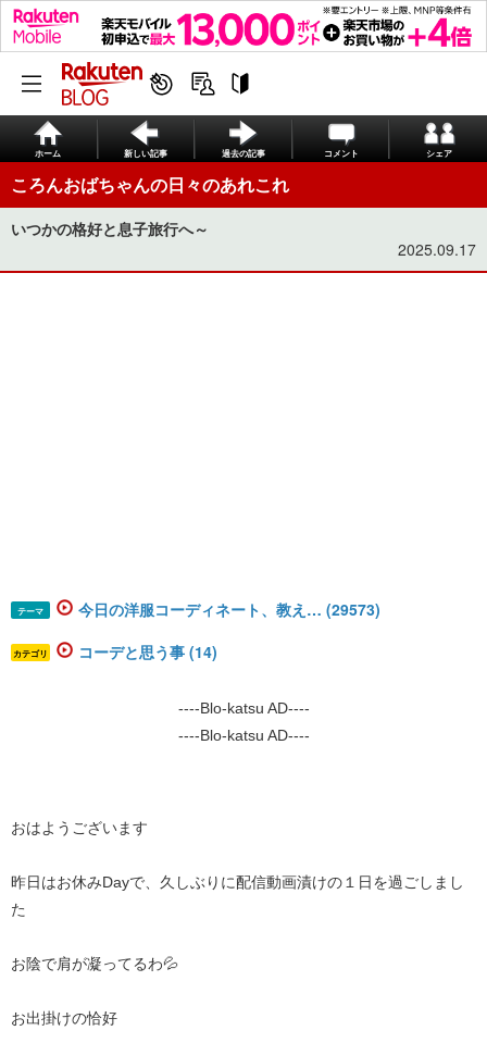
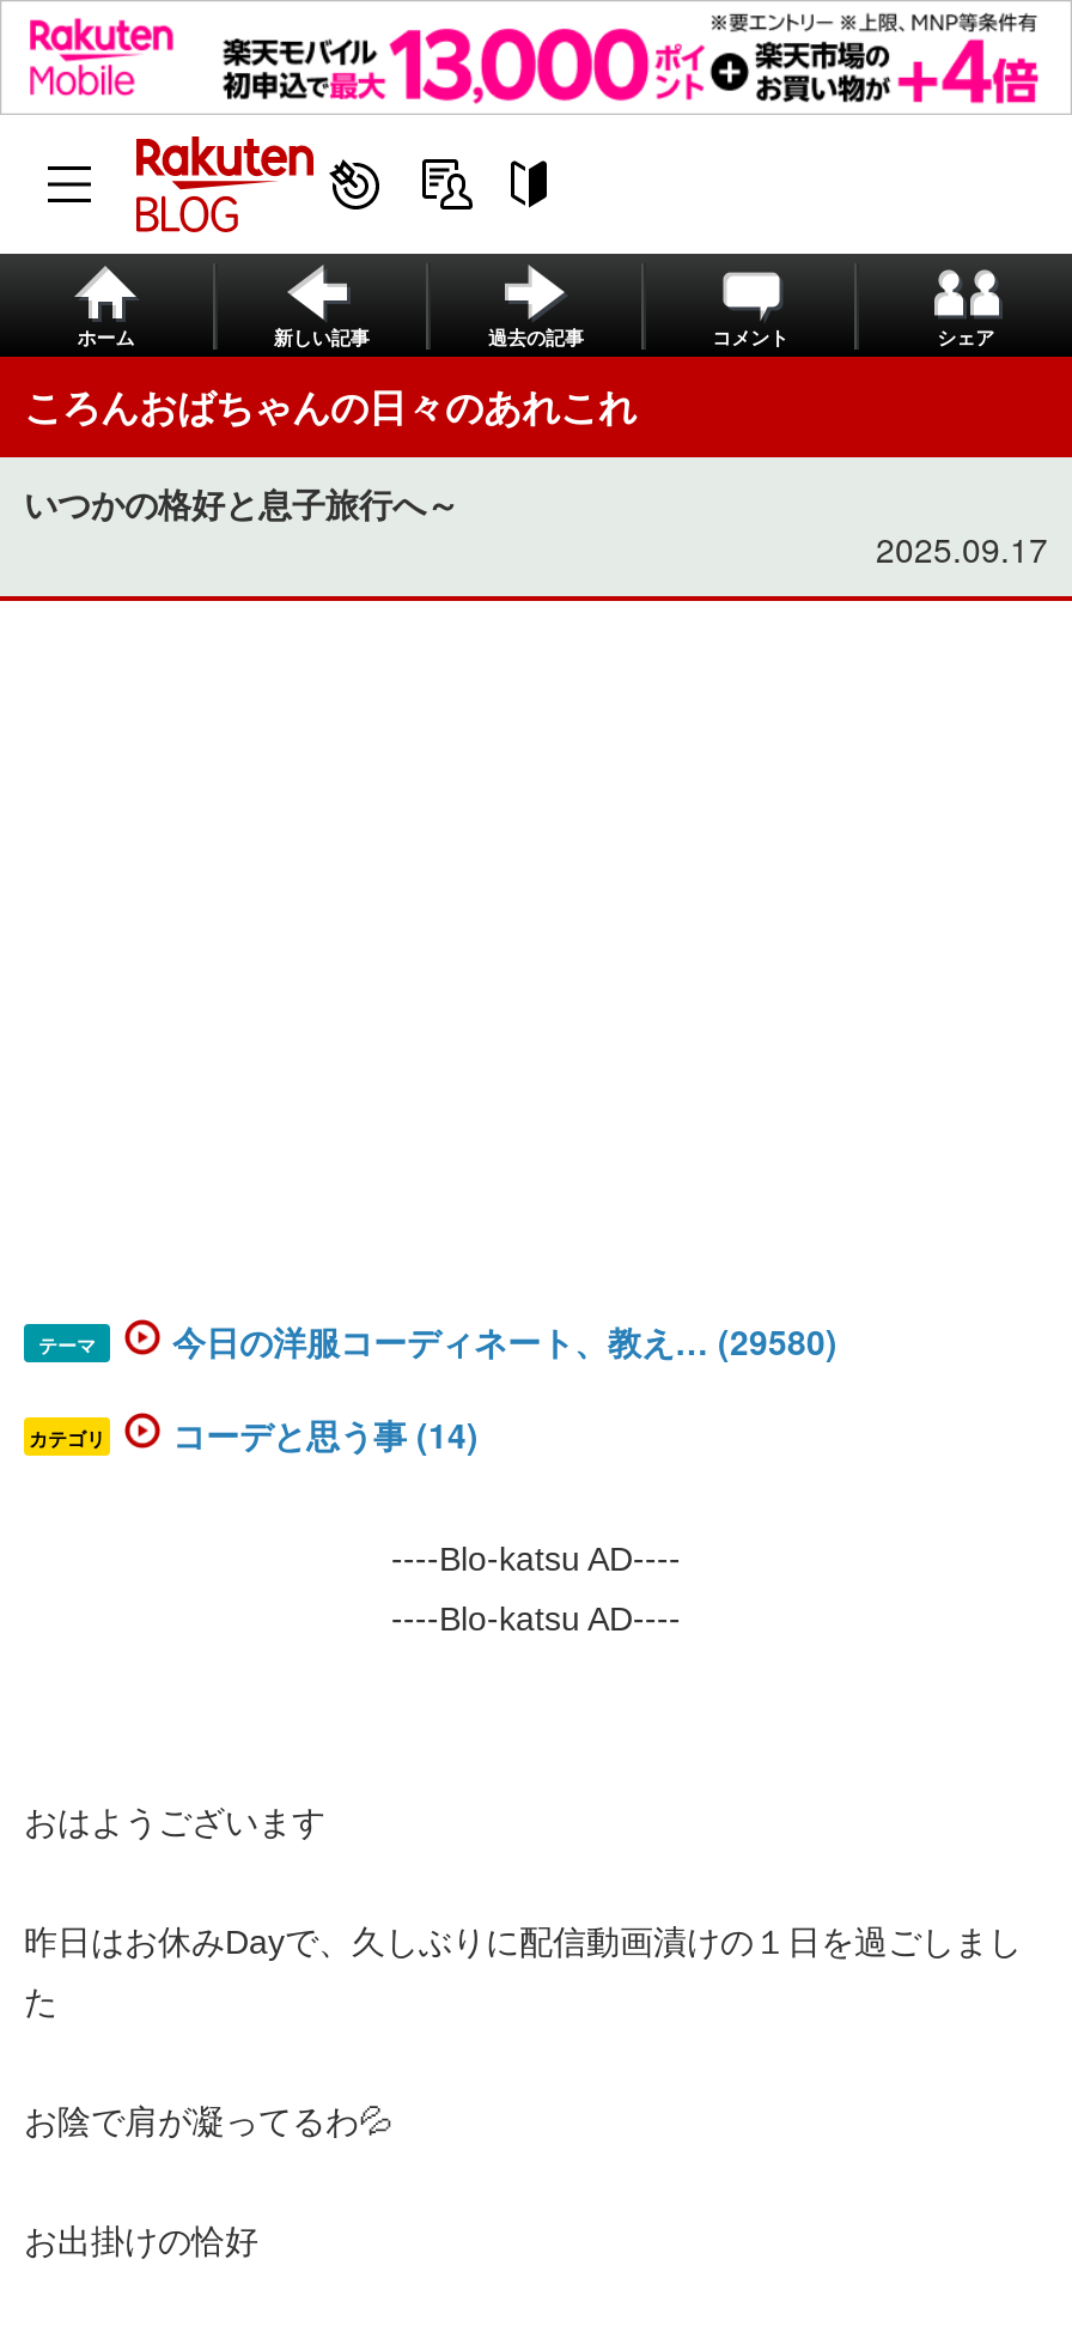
[78,598,380,620] 今日の洋服コーディネート、教え… (29573) -> [172,1316,837,1364] 今日の洋服コーディネート、教え… (29580)

